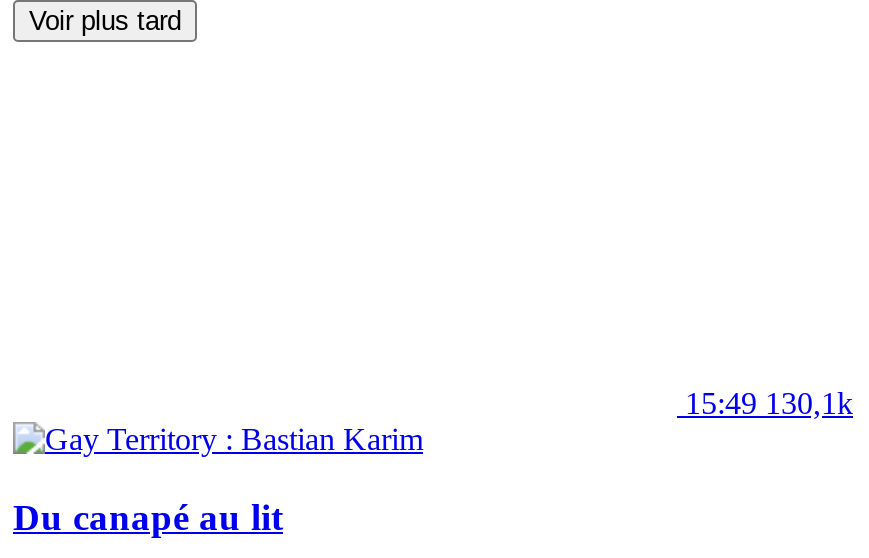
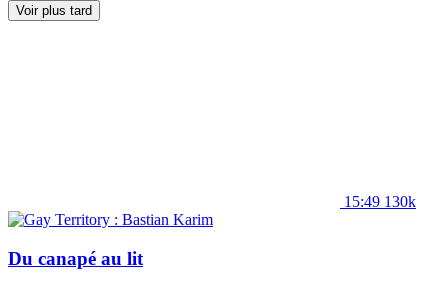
[685,386,853,420] 15:49 130,1k -> [344,193,416,210] 15:49 130k

